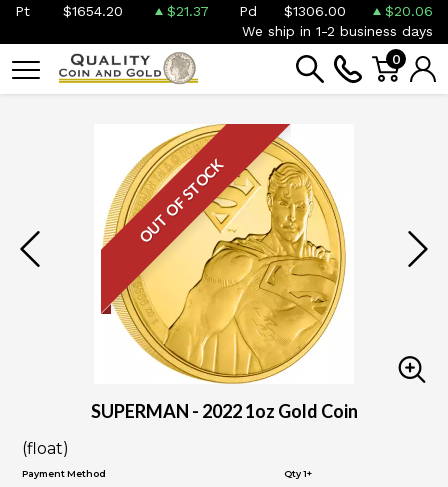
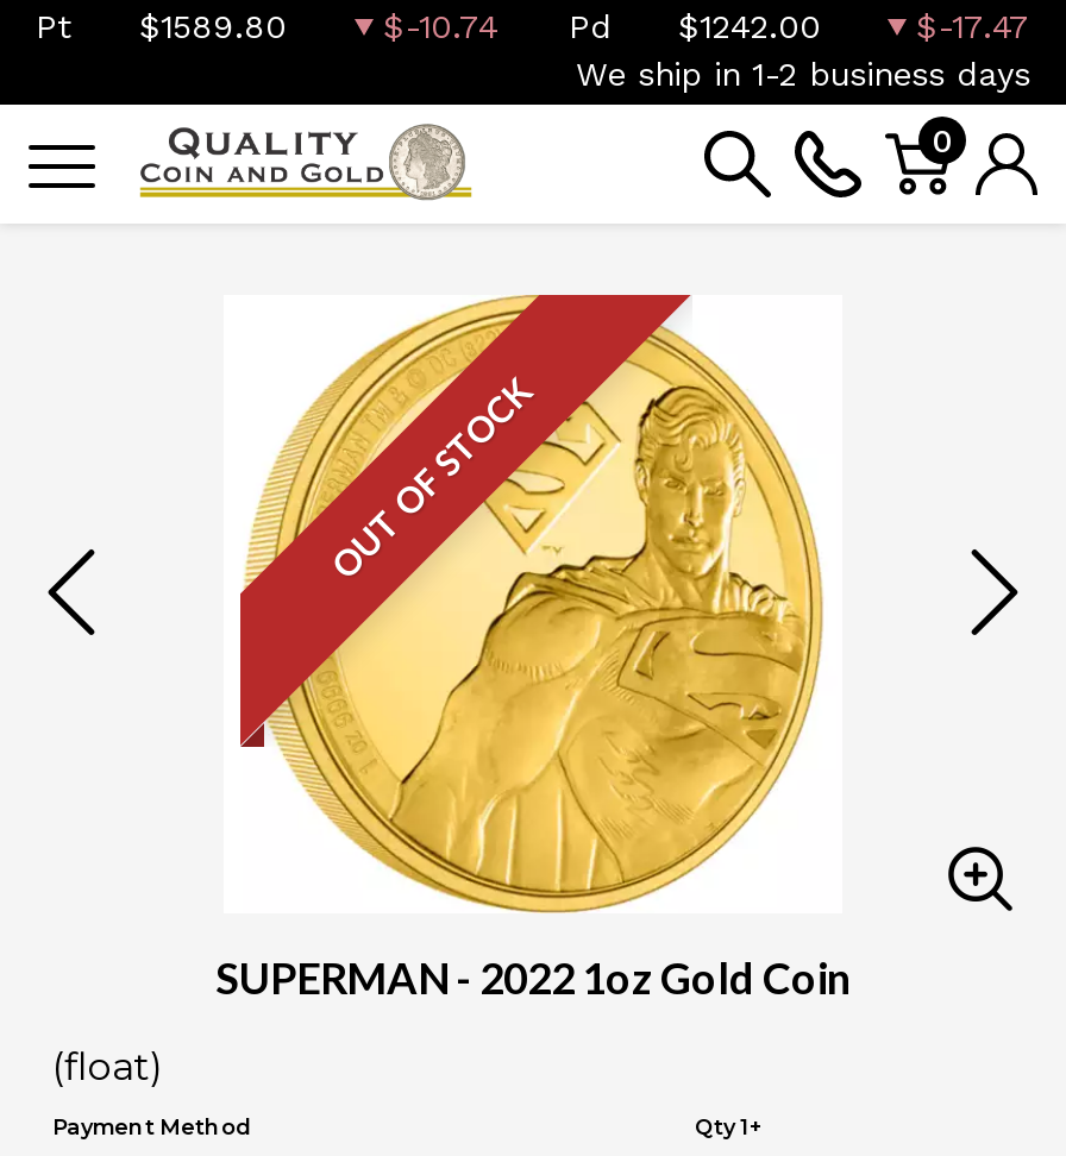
[62,3,122,19] $1654.20 -> [139,7,287,45] $1589.80
[167,3,209,19] $21.37 -> [383,7,497,45] $-10.74
[284,3,346,19] $1306.00 -> [678,7,821,45] $1242.00
[385,3,433,19] $20.06 -> [916,7,1030,45] $-17.47

